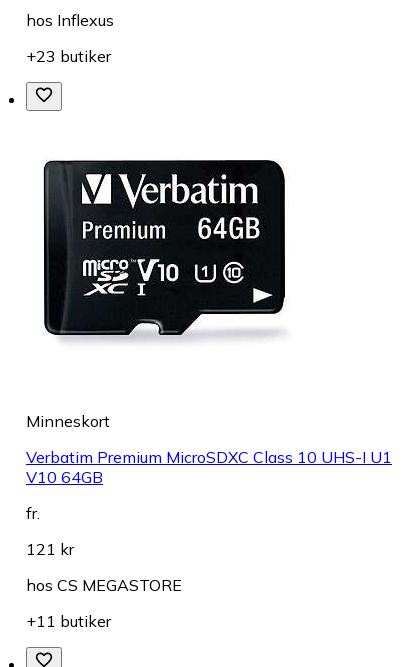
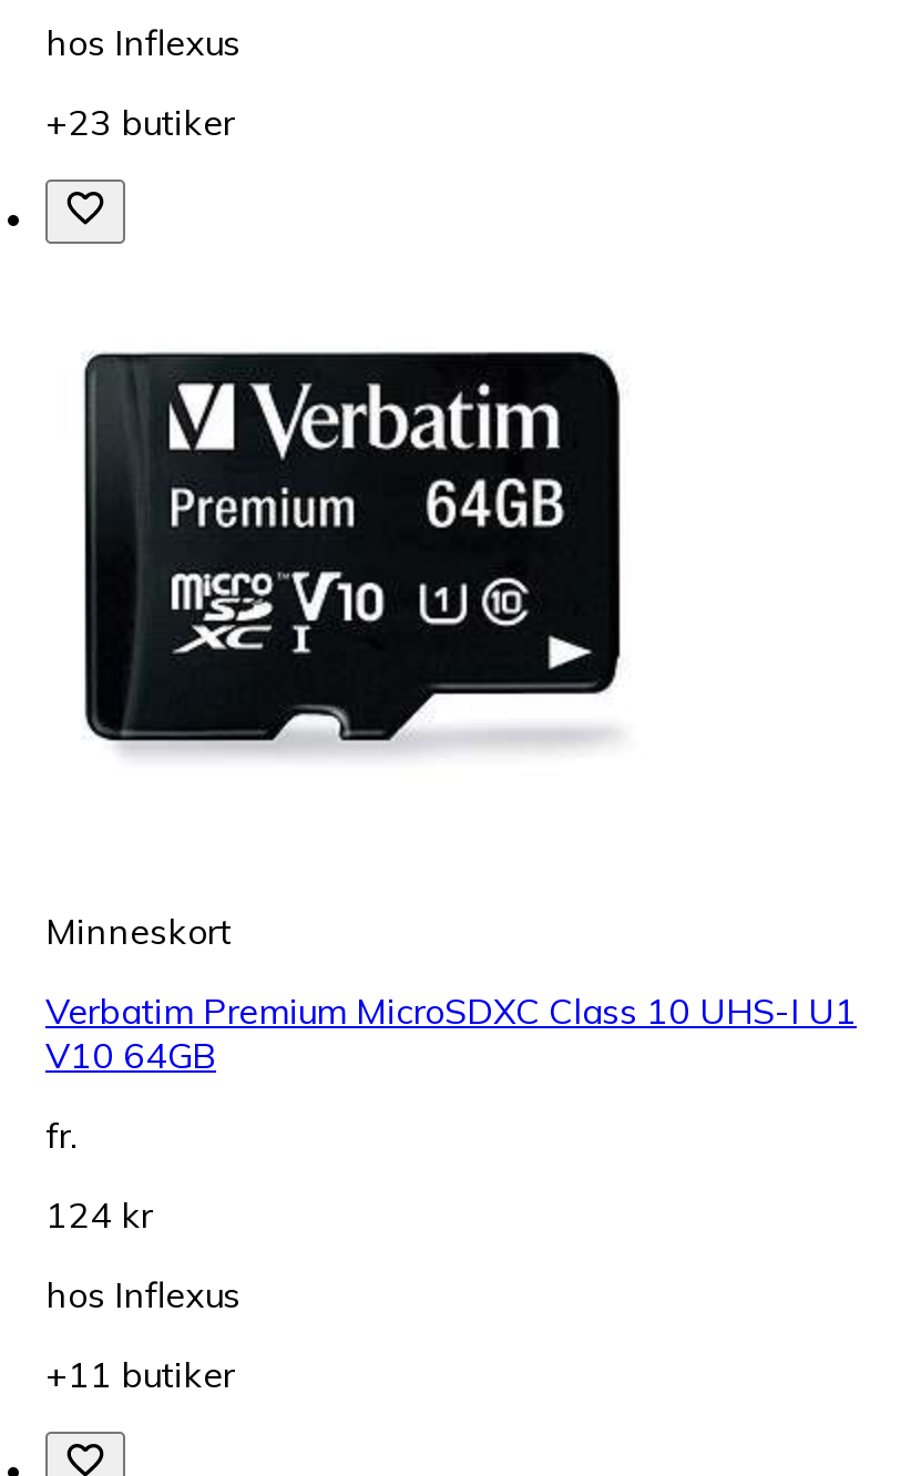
[26,539,74,559] 121 kr -> [45,1193,152,1237] 124 kr
[26,575,182,595] hos CS MEGASTORE -> [45,1273,240,1317] hos Inflexus

